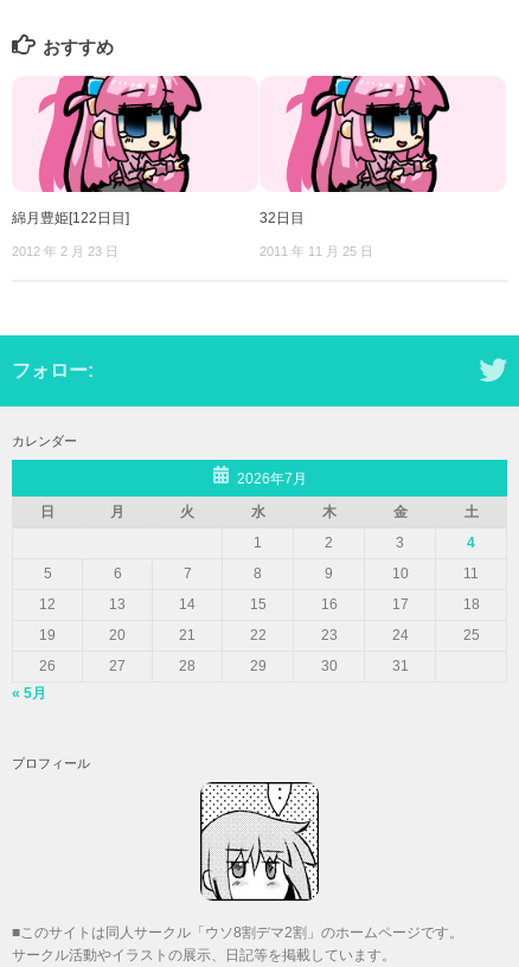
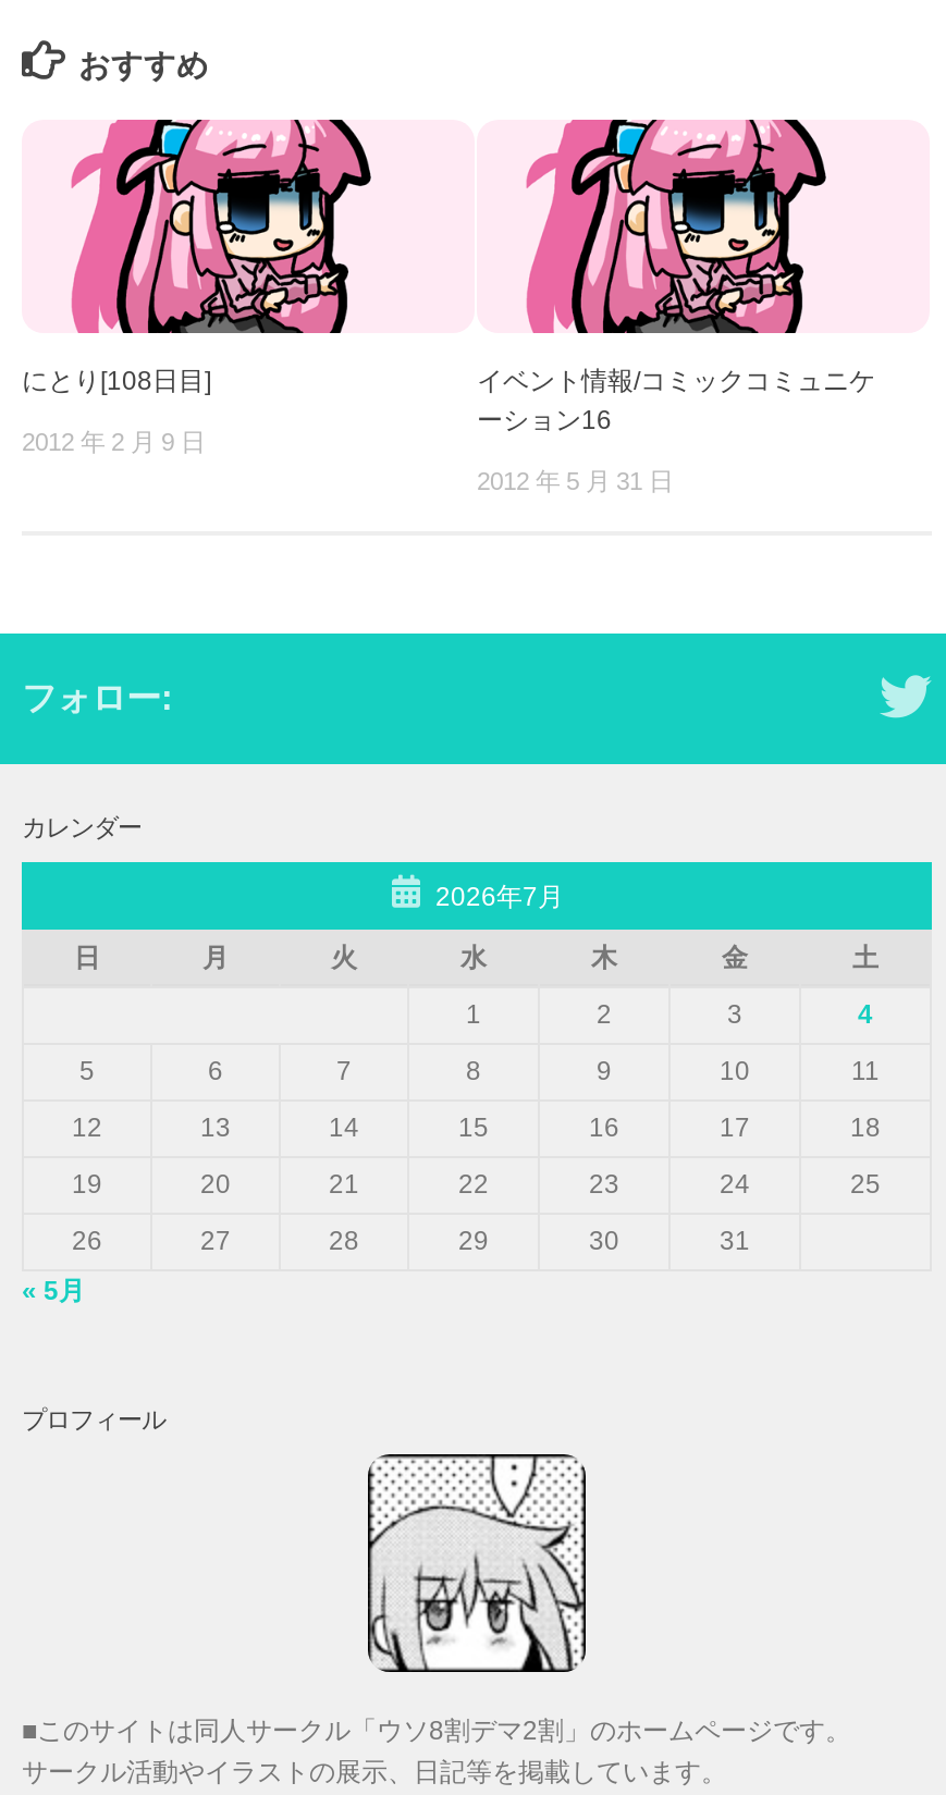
[12,210,129,227] 綿月豊姫[122日目] -> [22,365,211,396] にとり[108日目]
[259,210,305,227] 32日目 -> [477,365,875,435] イベント情報/コミックコミュニケ | ーション16
[12,244,118,259] 2012 年 2 月 23 日 -> [22,428,205,455] 2012 年 2 月 9 日
[259,244,373,259] 2011 年 11 月 25 日 -> [477,468,673,494] 2012 年 5 月 31 日

